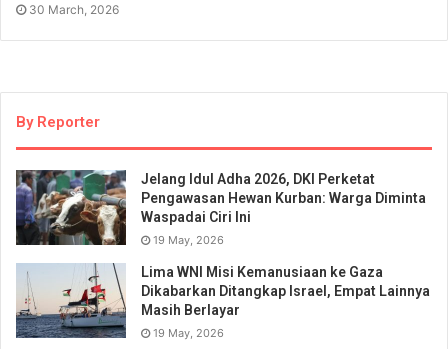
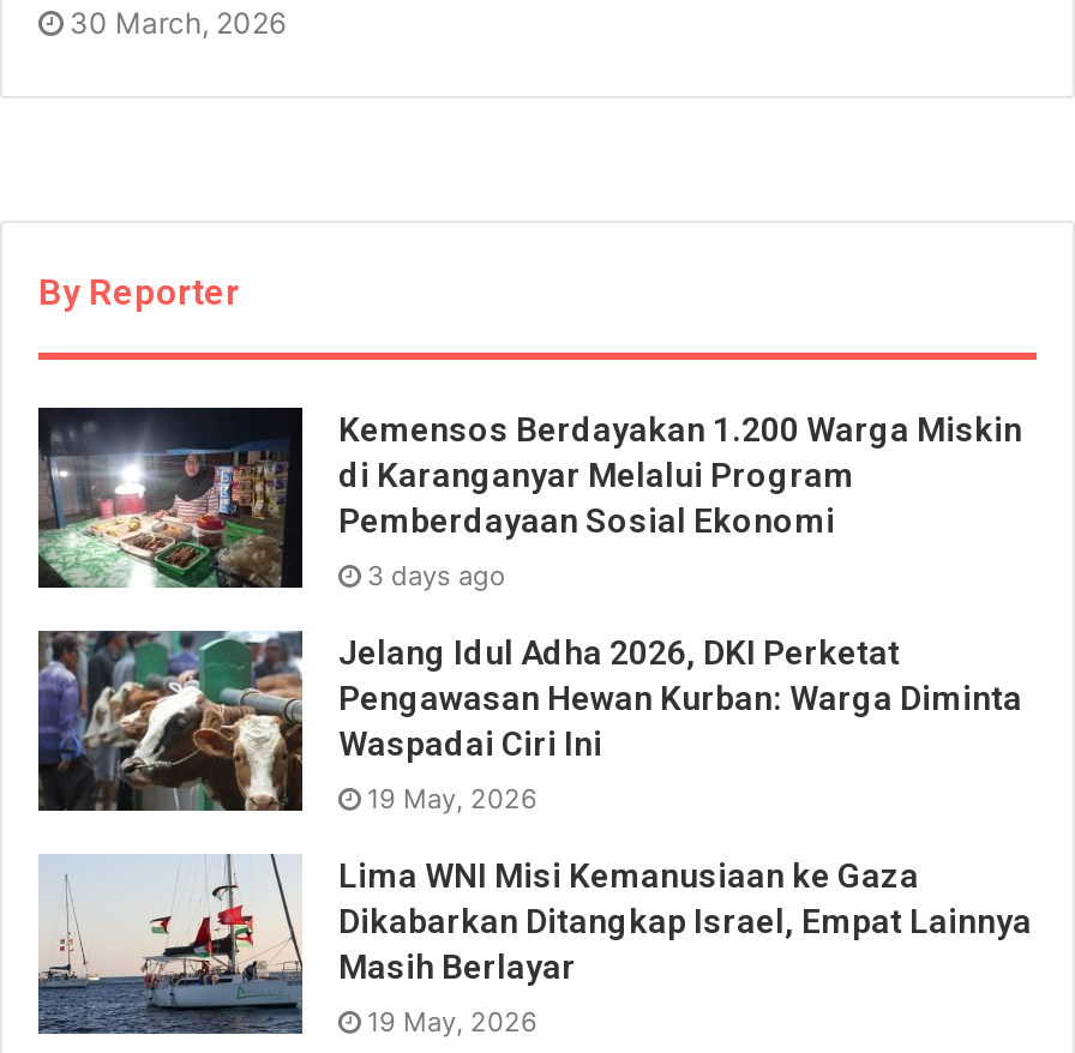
none -> [36,405,1022,593] [image] | Kemensos Berdayakan 1.200 Warga Miskin | di Karanganyar Melalui Program | Pemberdayaan Sosial Ekonomi | 3 days ago

